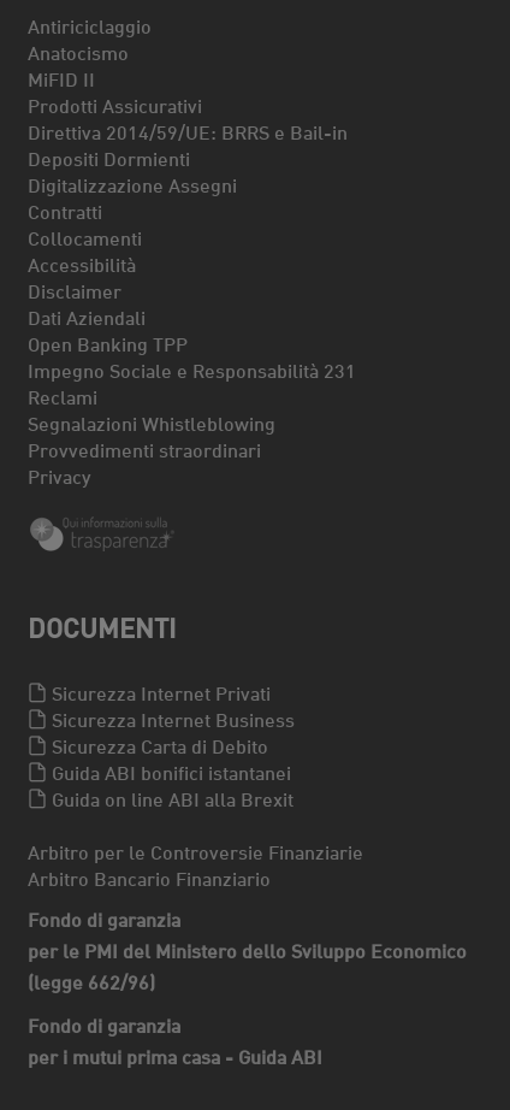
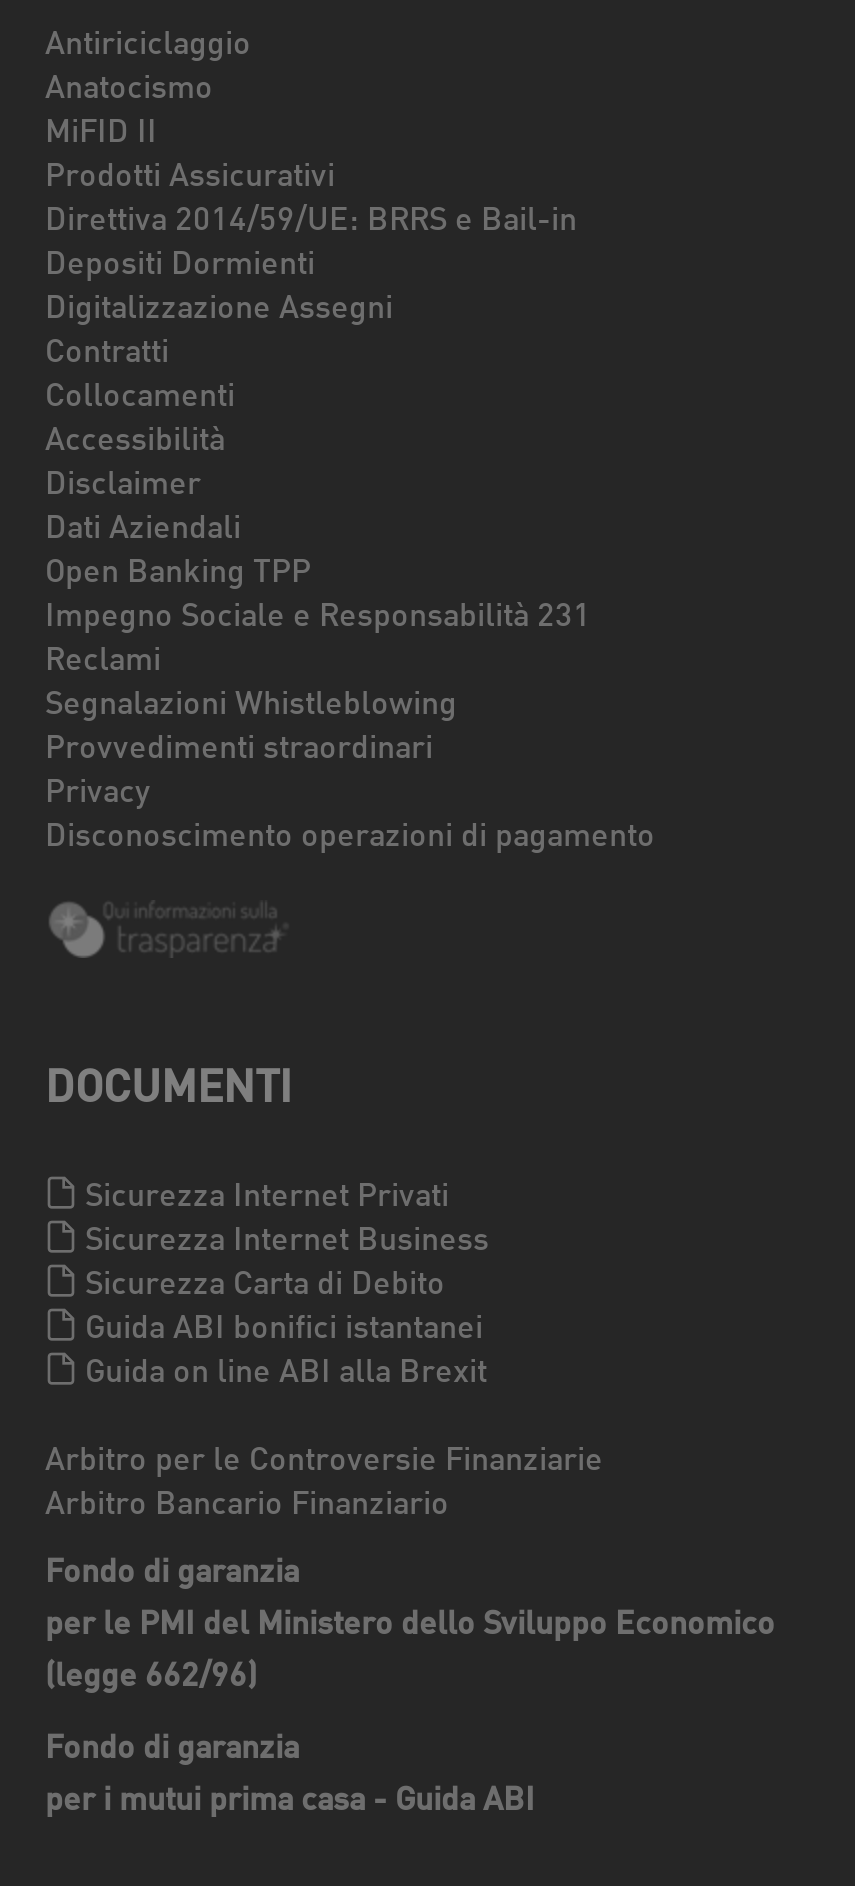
none -> [45,808,655,854] Disconoscimento operazioni di pagamento

